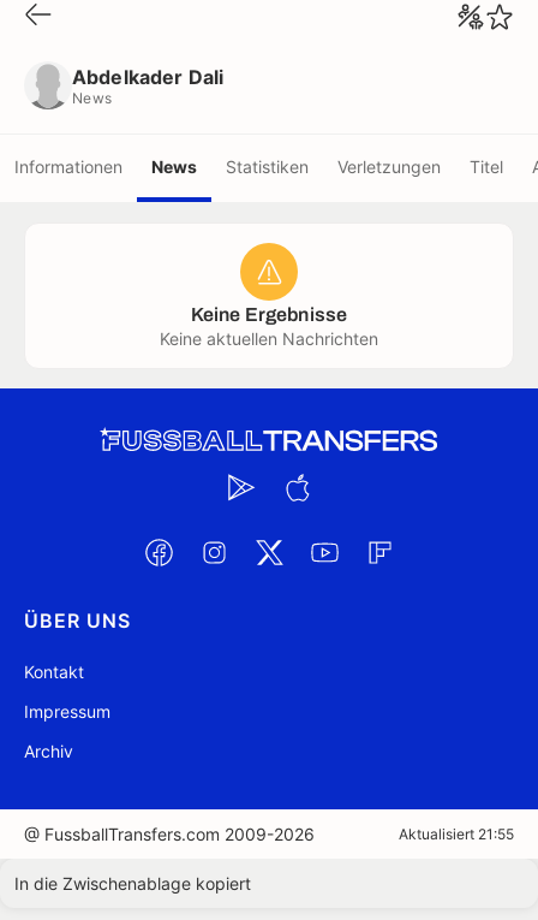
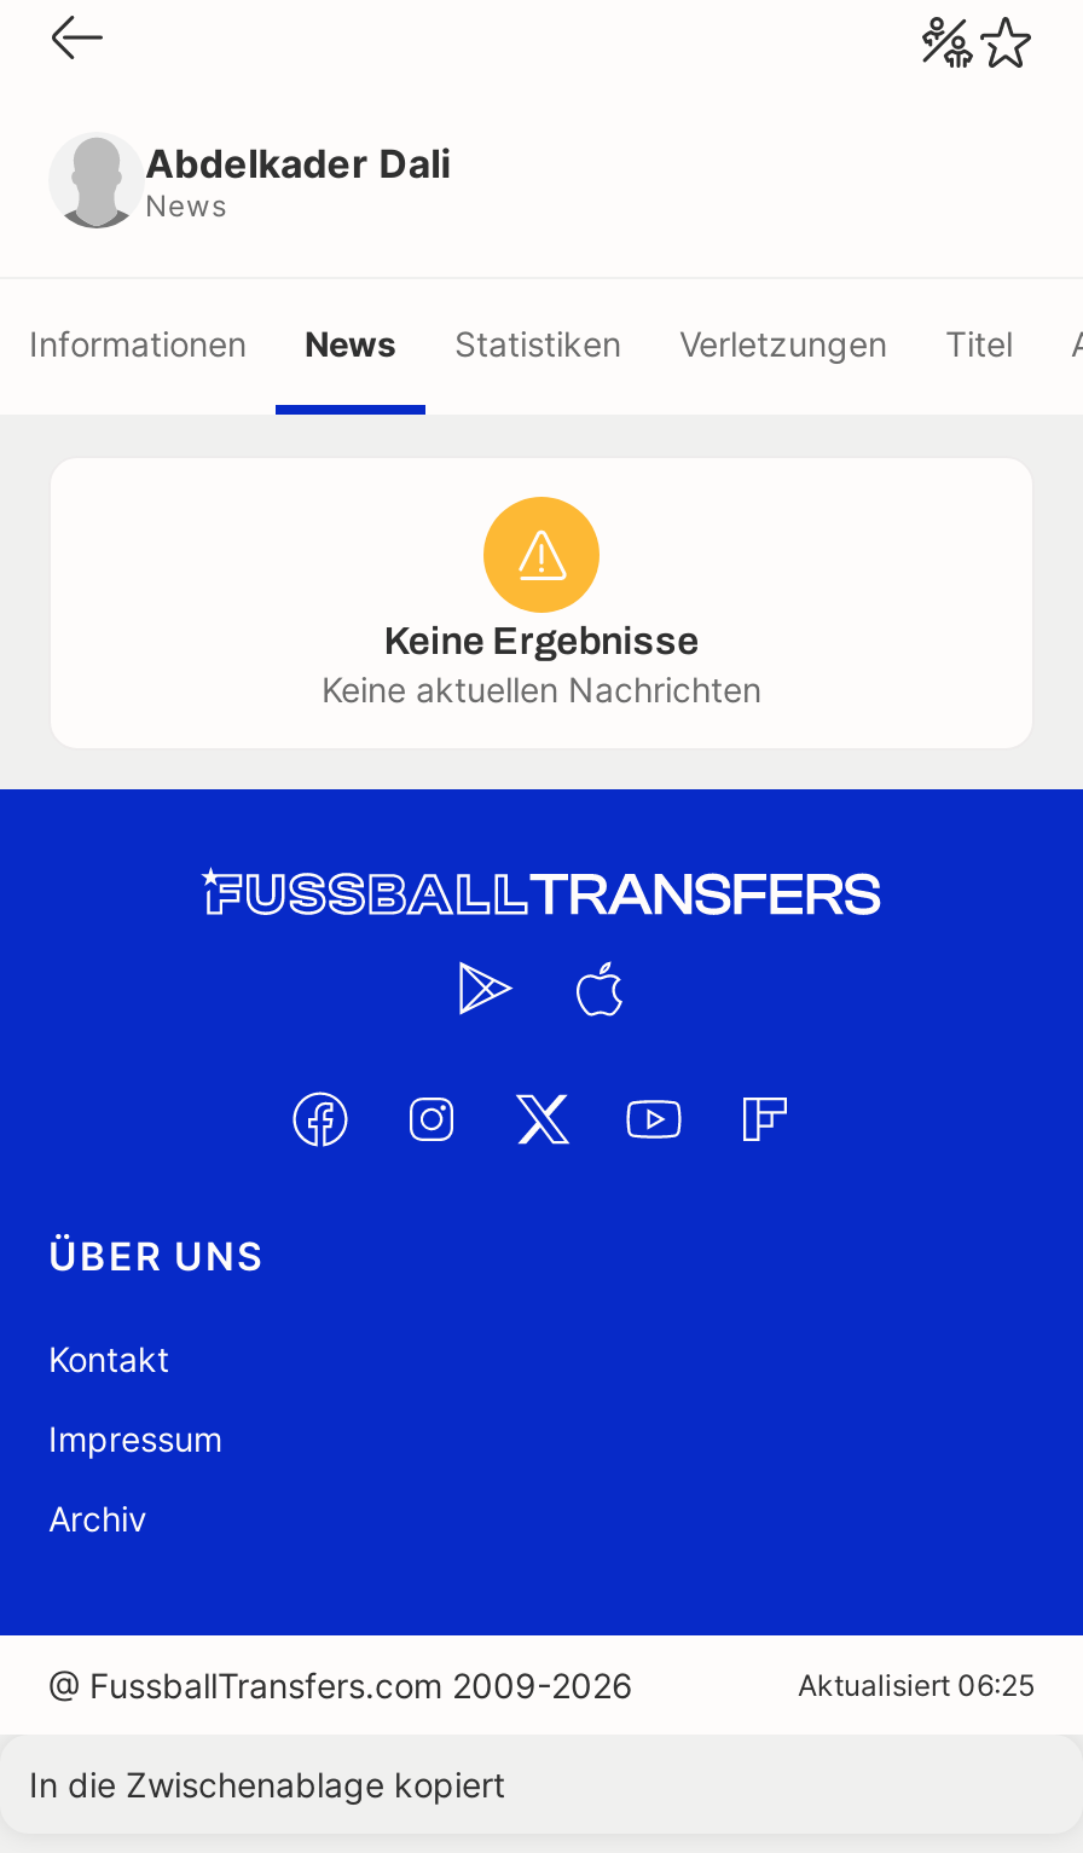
[399,825,514,843] Aktualisiert 21:55 -> [798,1667,1035,1703] Aktualisiert 06:25

